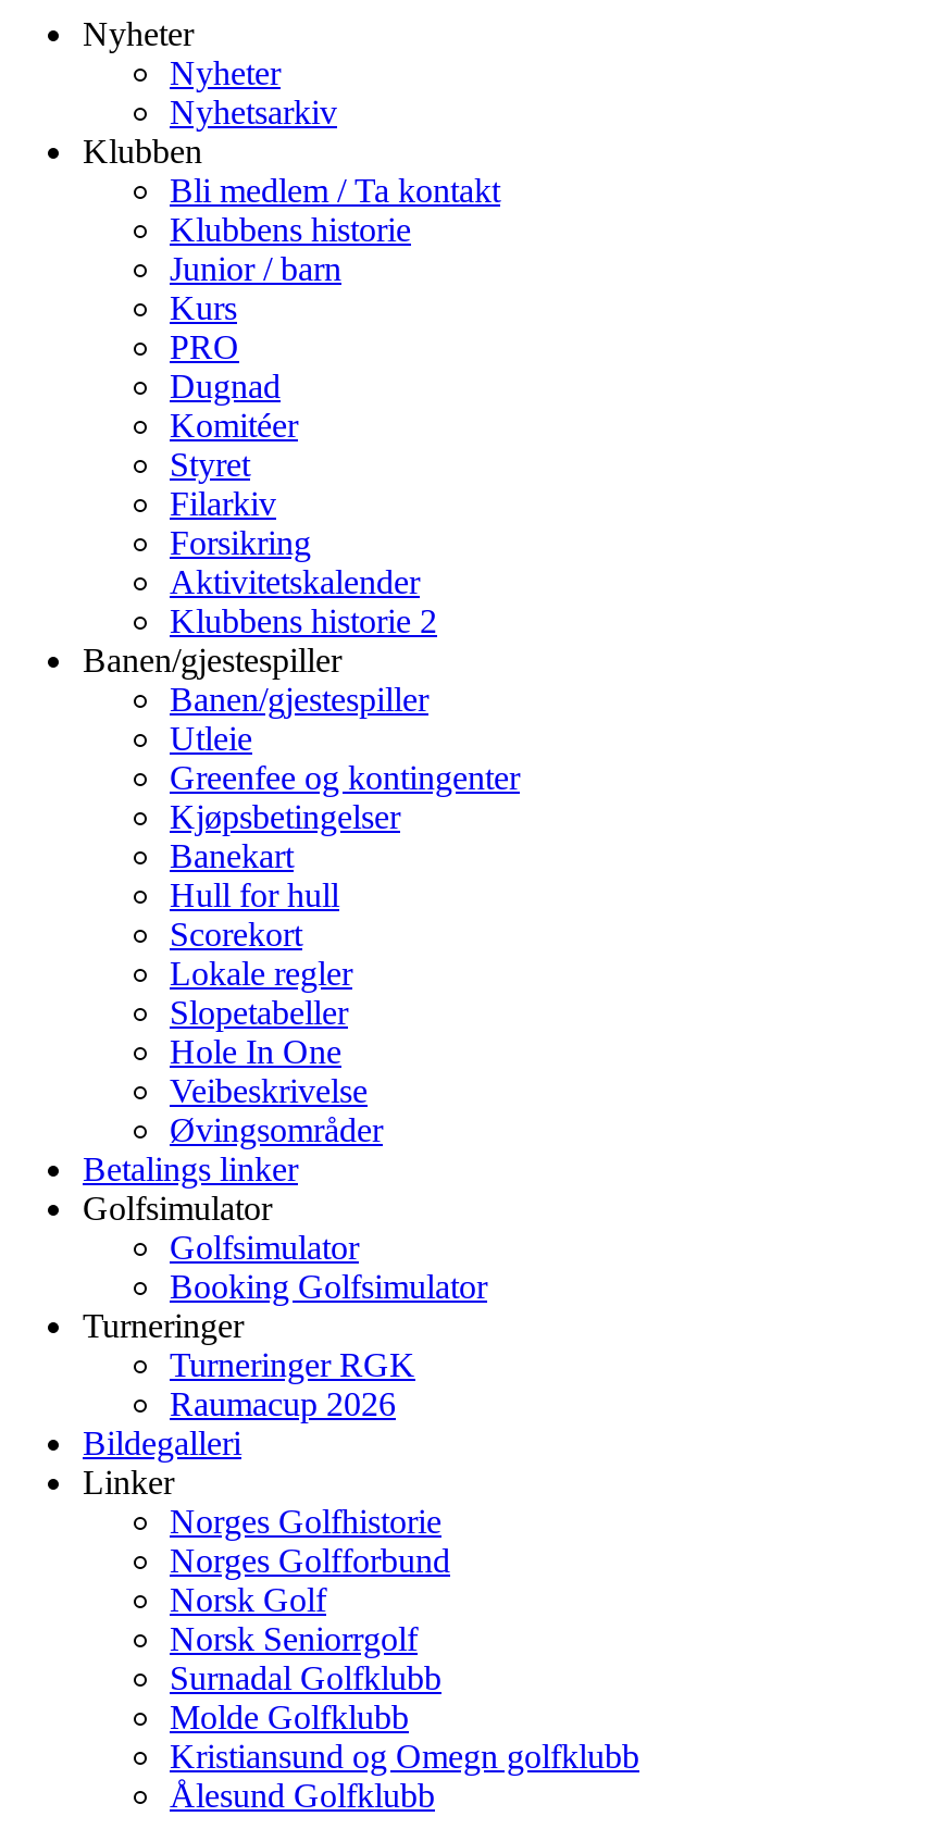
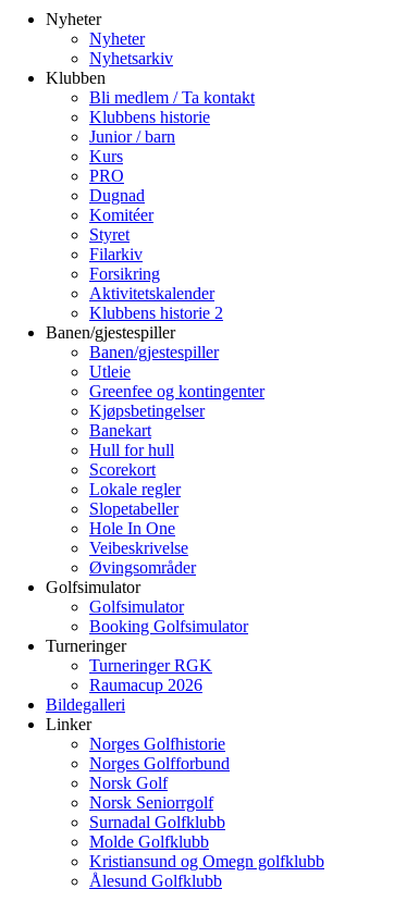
[83,1150,298,1187] Betalings linker -> none

